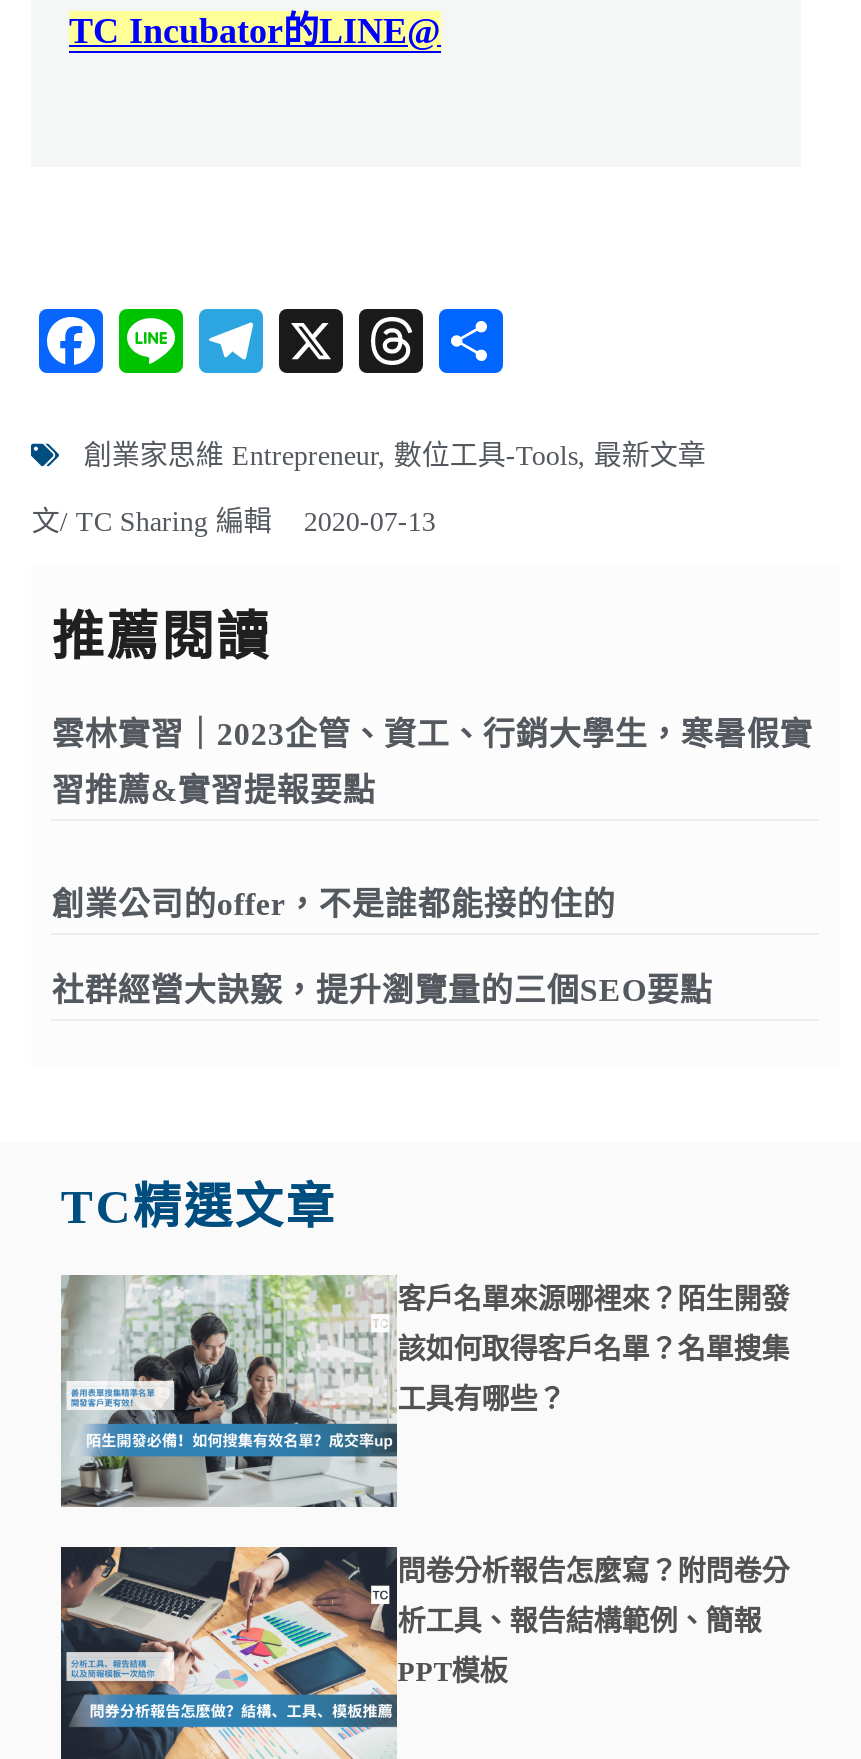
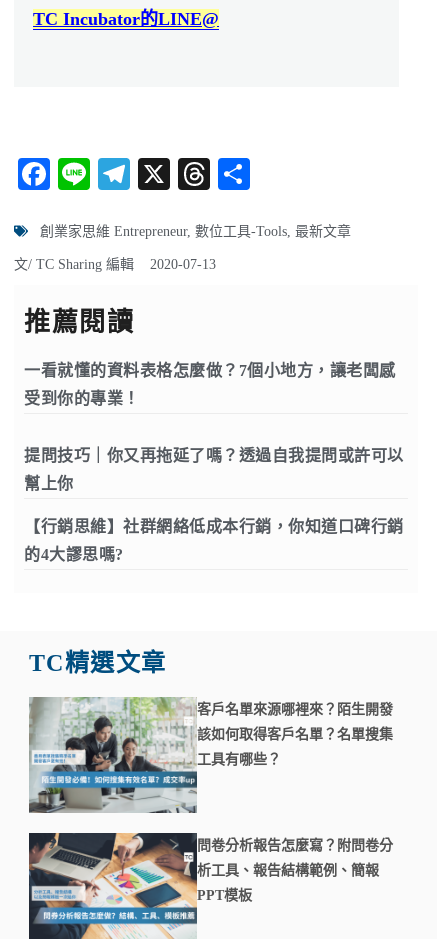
[52,718,813,1008] 雲林實習｜2023企管、資工、行銷大學生，寒暑假實 | 習推薦&實習提報要點 | 創業公司的offer，不是誰都能接的住的 | 社群經營大訣竅，提升瀏覽量的三個SEO要點 -> [24,362,404,563] 一看就懂的資料表格怎麼做？7個小地方，讓老闆感 | 受到你的專業！ | 提問技巧｜你又再拖延了嗎？透過自我提問或許可以 | 幫上你 | 【行銷思維】社群網絡低成本行銷，你知道口碑行銷 | 的4大謬思嗎?

